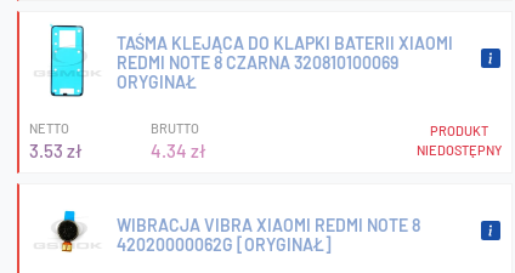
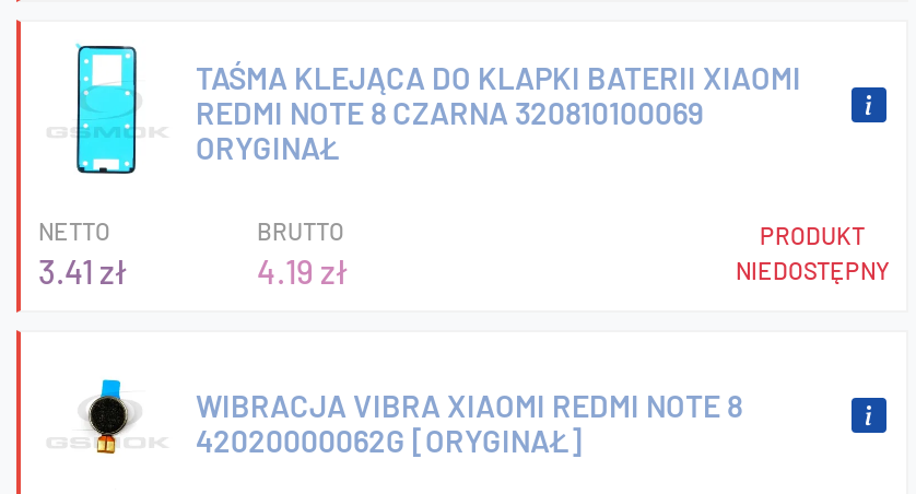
[29,140,83,161] 3.53 zł -> [38,251,128,291] 3.41 zł
[151,140,206,161] 4.34 zł -> [257,251,349,291] 4.19 zł

